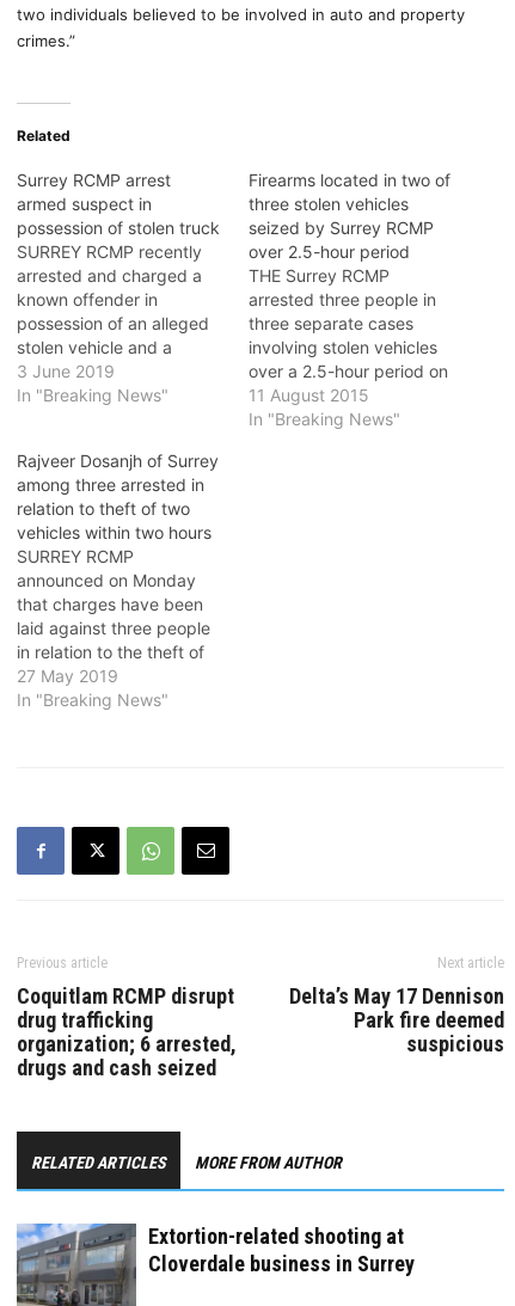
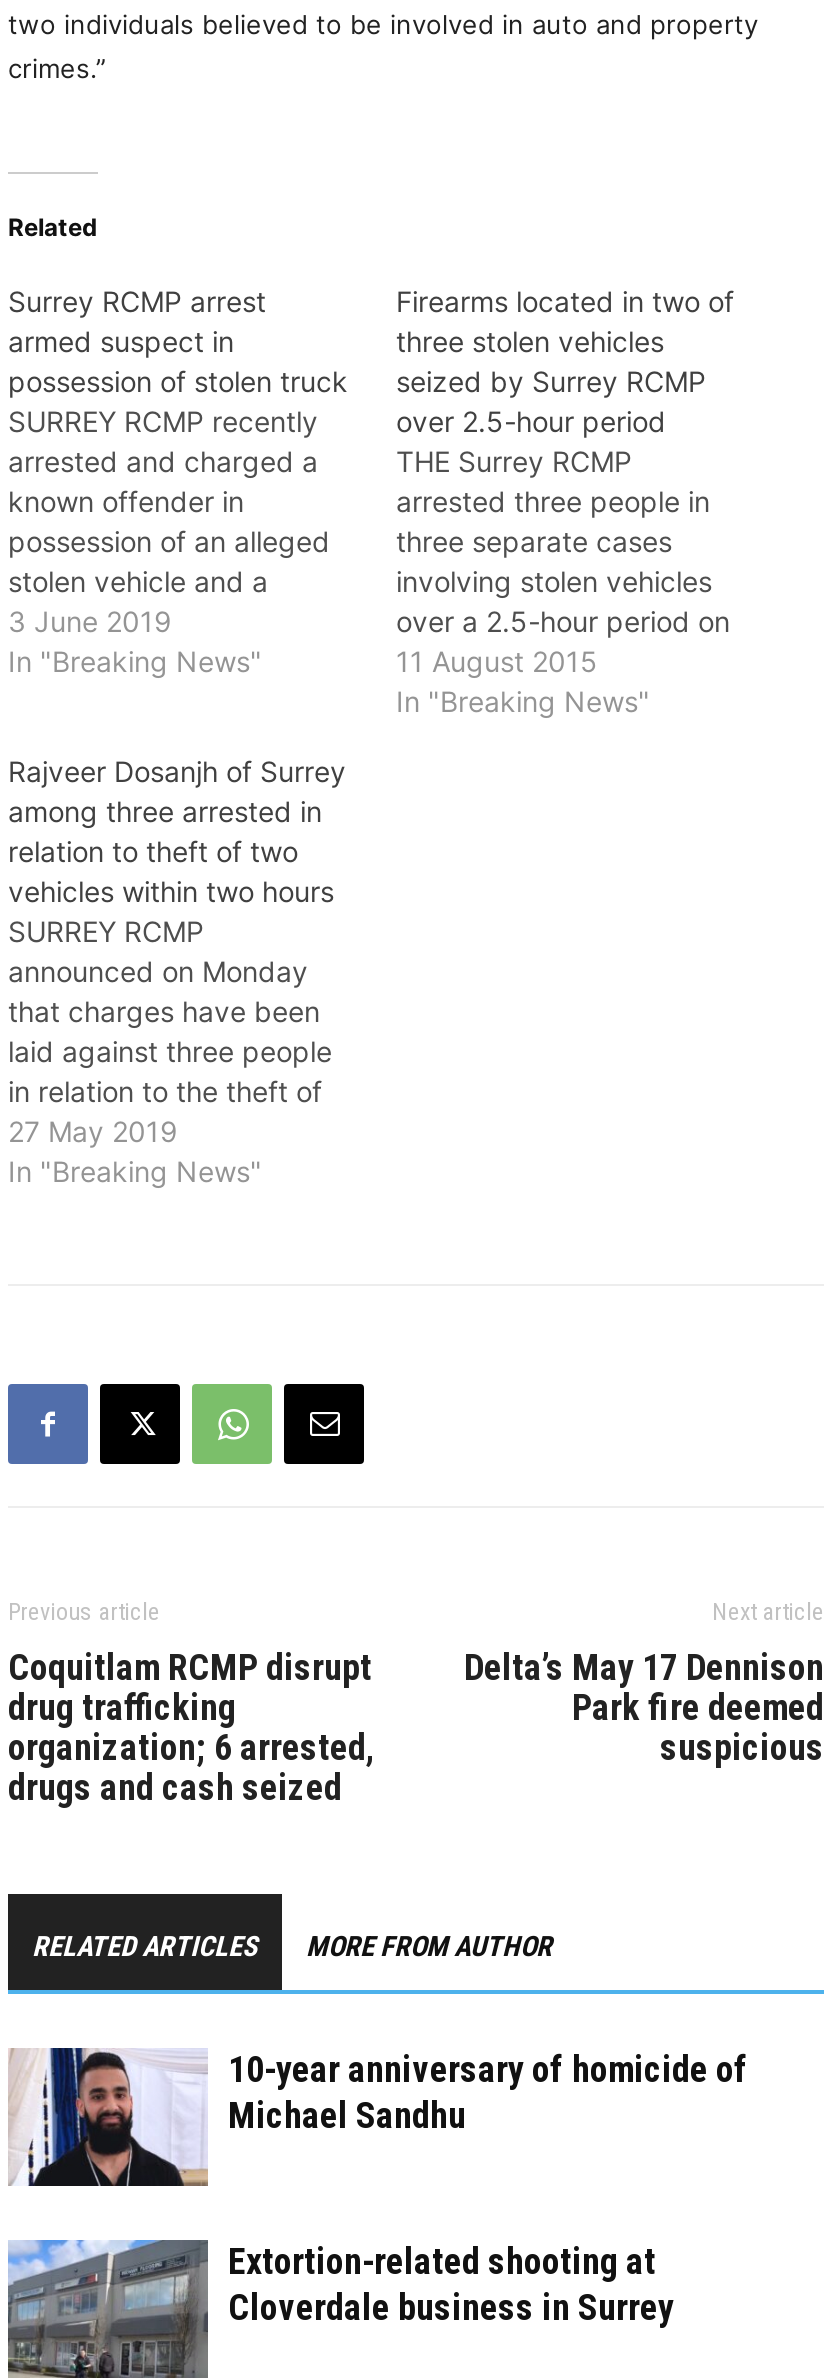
none -> [8,2046,748,2188] [image] | 10-year anniversary of homicide of | Michael Sandhu

